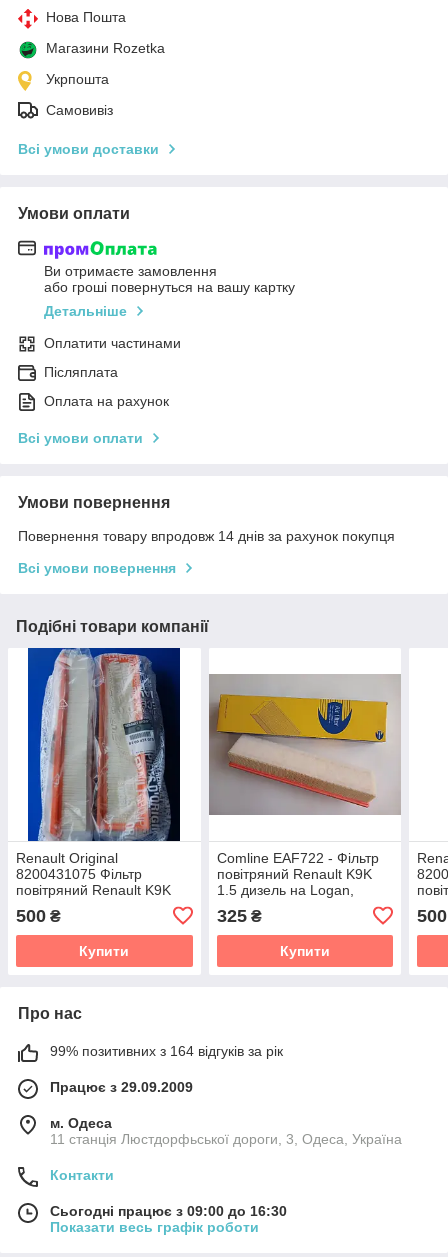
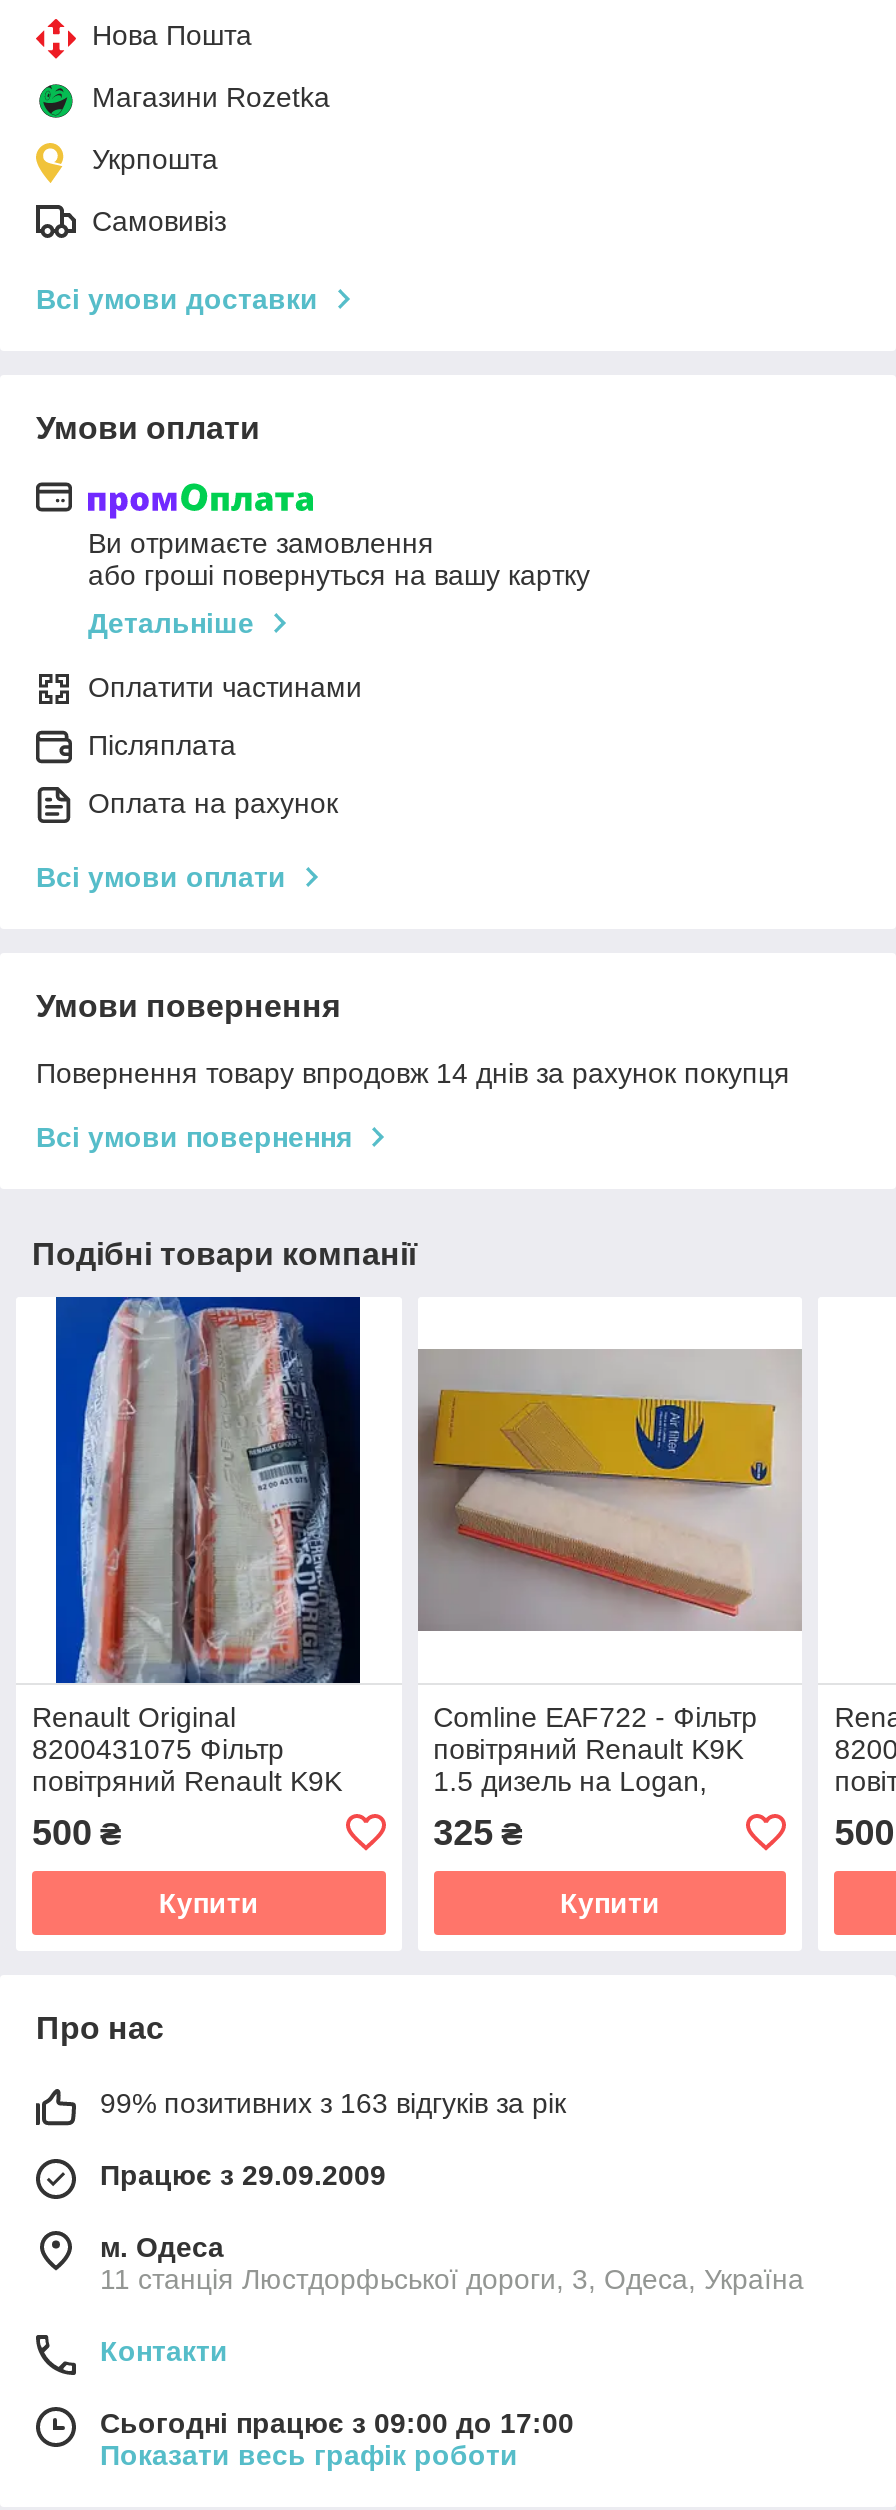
[50,1043,283,1059] 99% позитивних з 164 відгуків за рік -> [100,2087,566,2119] 99% позитивних з 163 відгуків за рік
[50,1203,287,1219] Сьогодні працює з 09:00 до 16:30 -> [100,2407,574,2439] Сьогодні працює з 09:00 до 17:00

